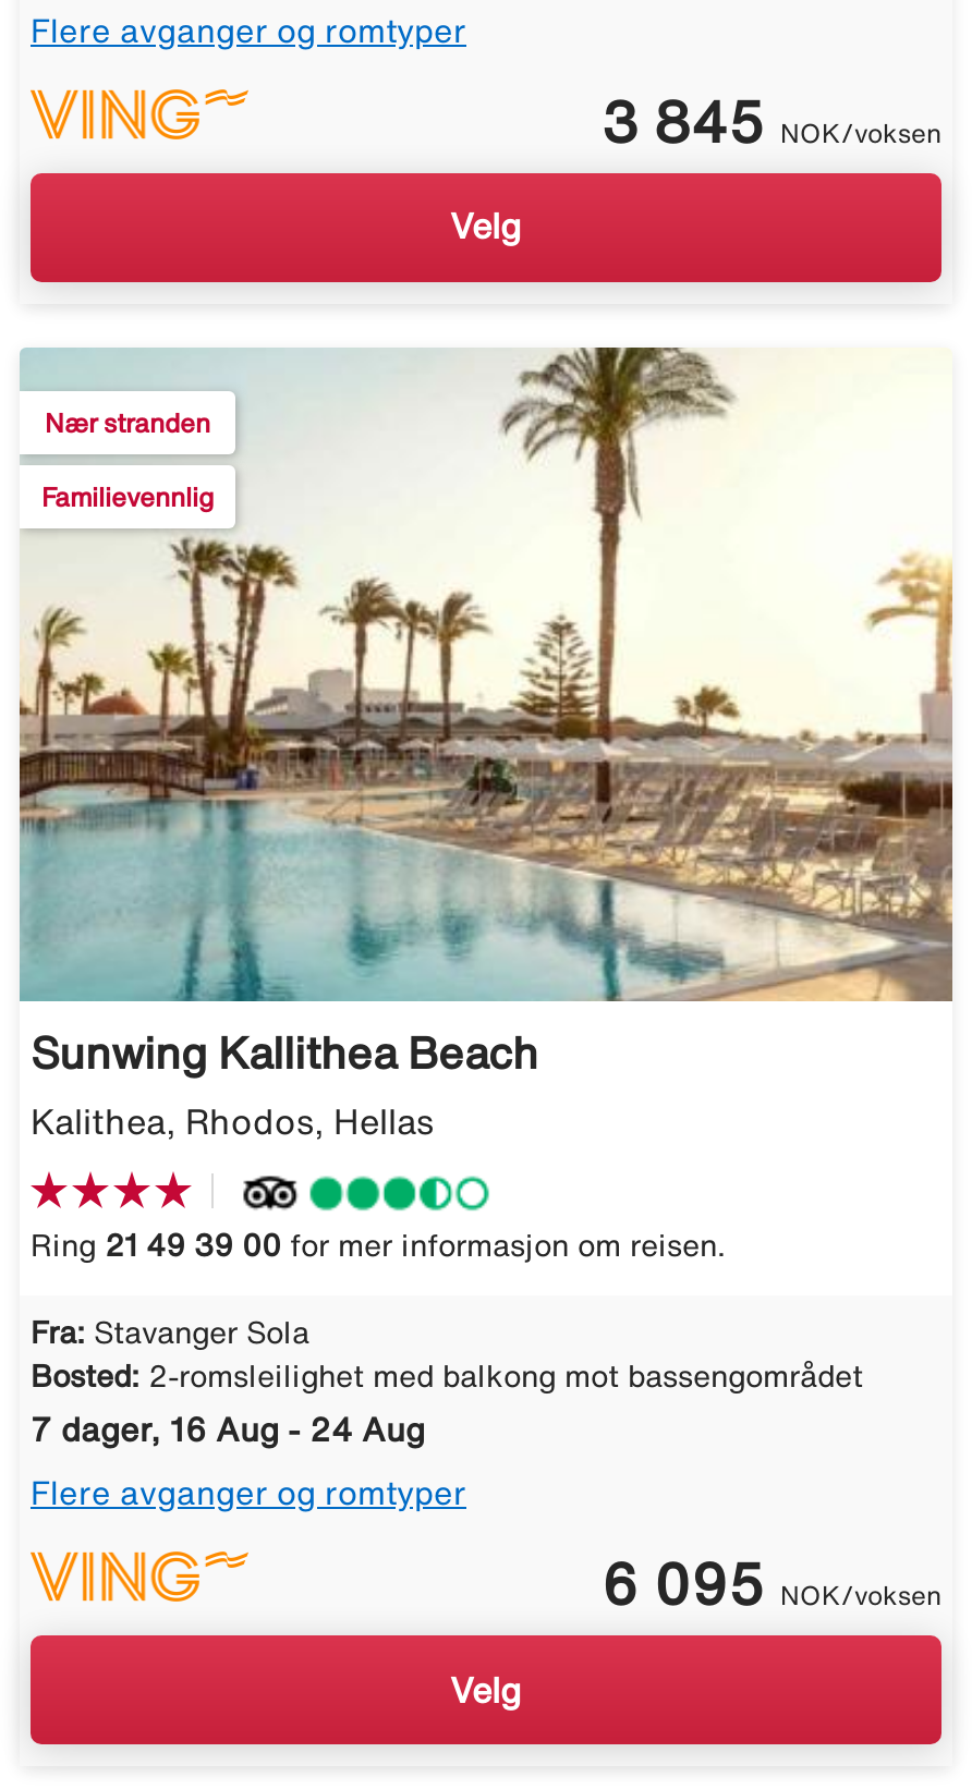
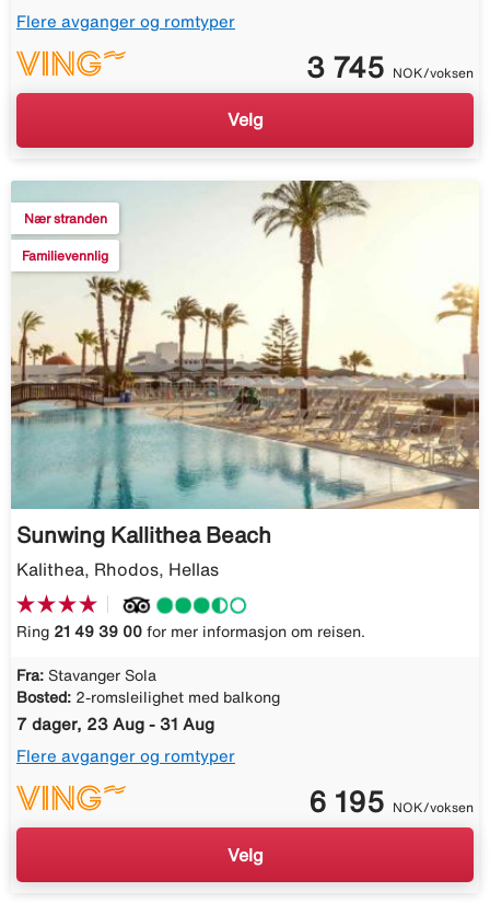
[602,92,941,149] 3 845 NOK/voksen -> [306,52,474,81] 3 745 NOK/voksen
[31,1361,863,1391] Bosted: 2-romsleilighet med balkong mot bassengområdet -> [16,690,280,705] Bosted: 2-romsleilighet med balkong
[31,1413,425,1446] 7 dager, 16 Aug - 24 Aug -> [16,716,214,732] 7 dager, 23 Aug - 31 Aug
[602,1555,941,1612] 6 095 NOK/voksen -> [308,787,474,816] 6 195 NOK/voksen

